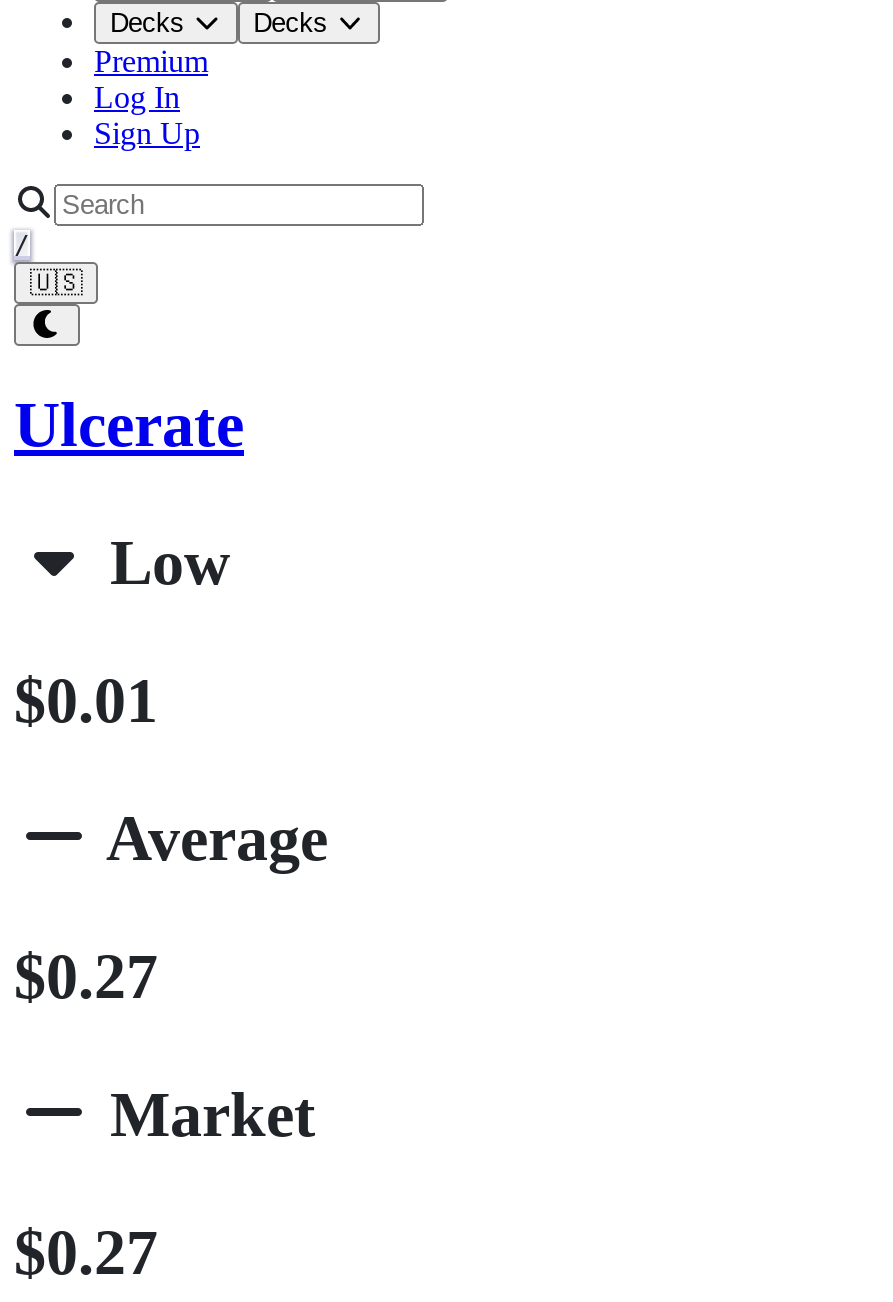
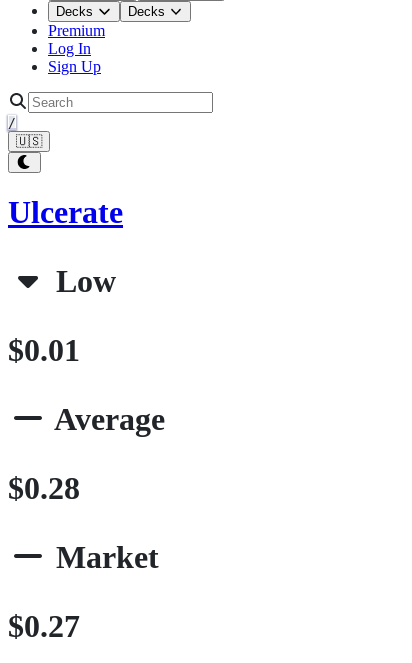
[14,941,158,1013] $0.27 -> [8,470,80,506] $0.28

